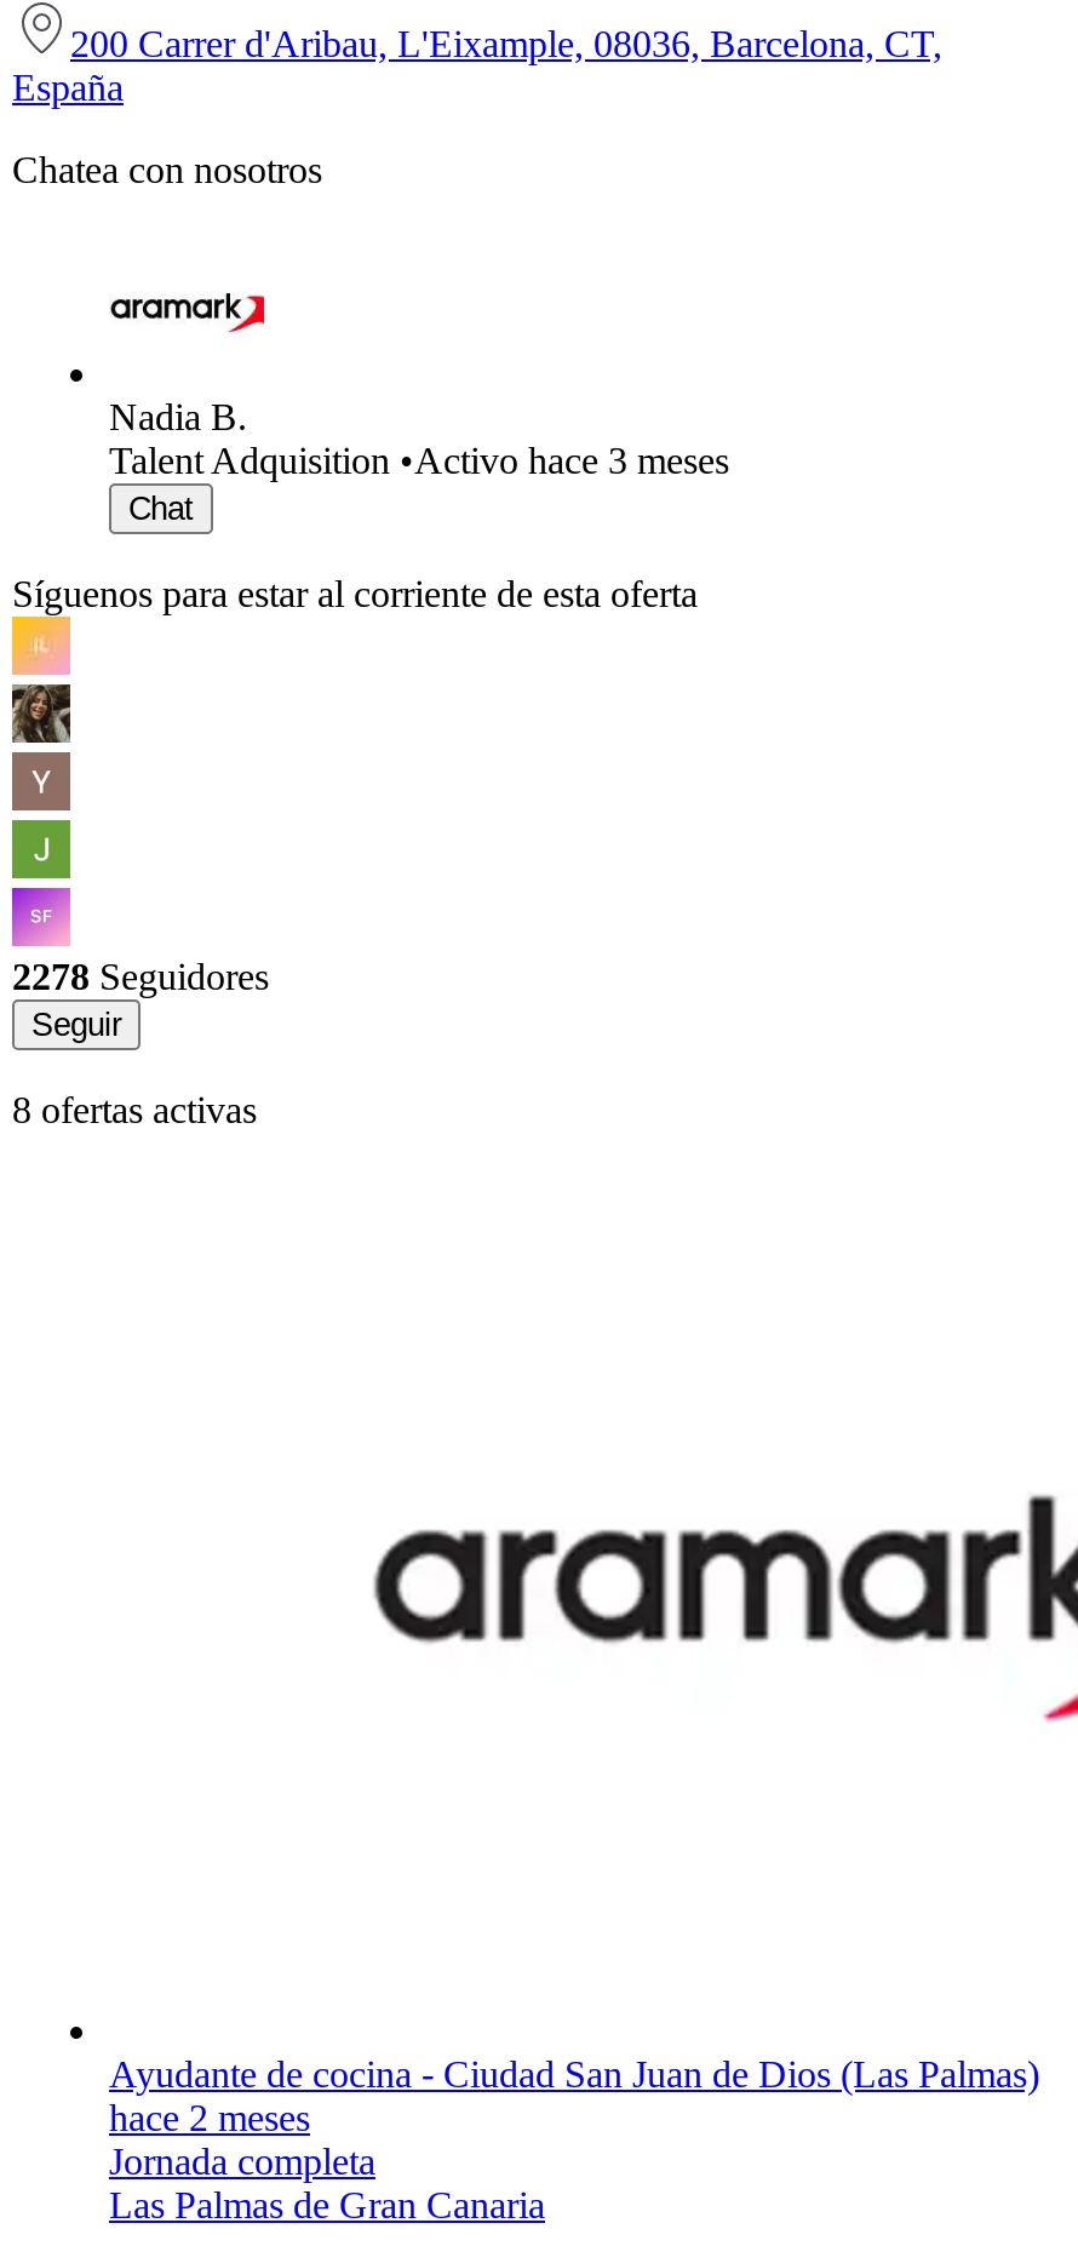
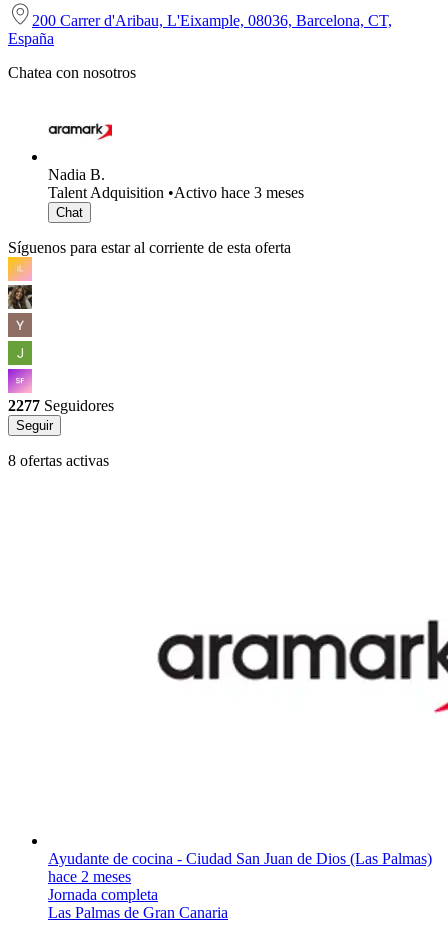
[12,956,269,997] 2278 Seguidores -> [8,397,114,414] 2277 Seguidores

